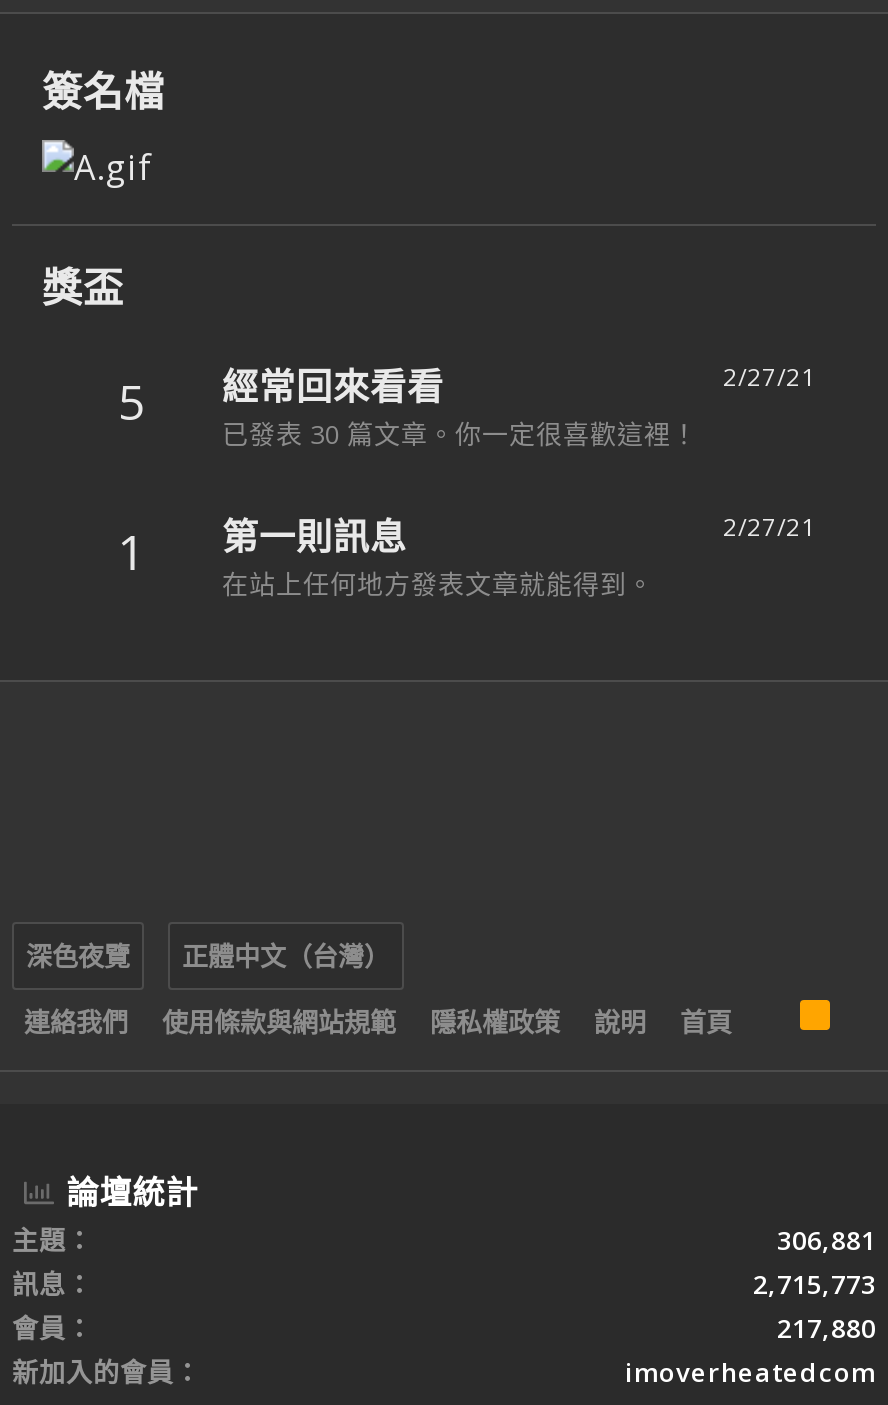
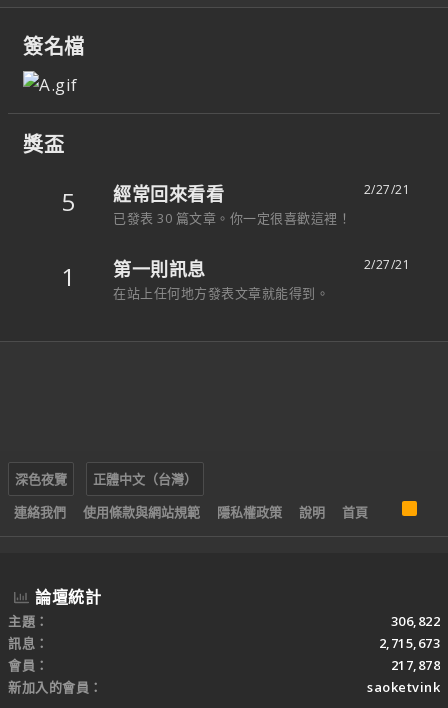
[777,1221,876,1257] 306,881 -> [390,611,440,629] 306,822
[753,1265,876,1301] 2,715,773 -> [378,633,440,651] 2,715,673
[777,1309,876,1345] 217,880 -> [390,655,440,673] 217,878
[625,1353,876,1389] imoverheatedcom -> [367,677,440,695] saoketvink

